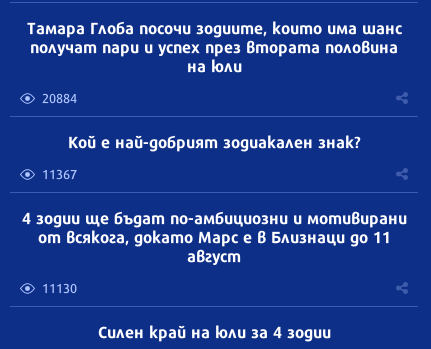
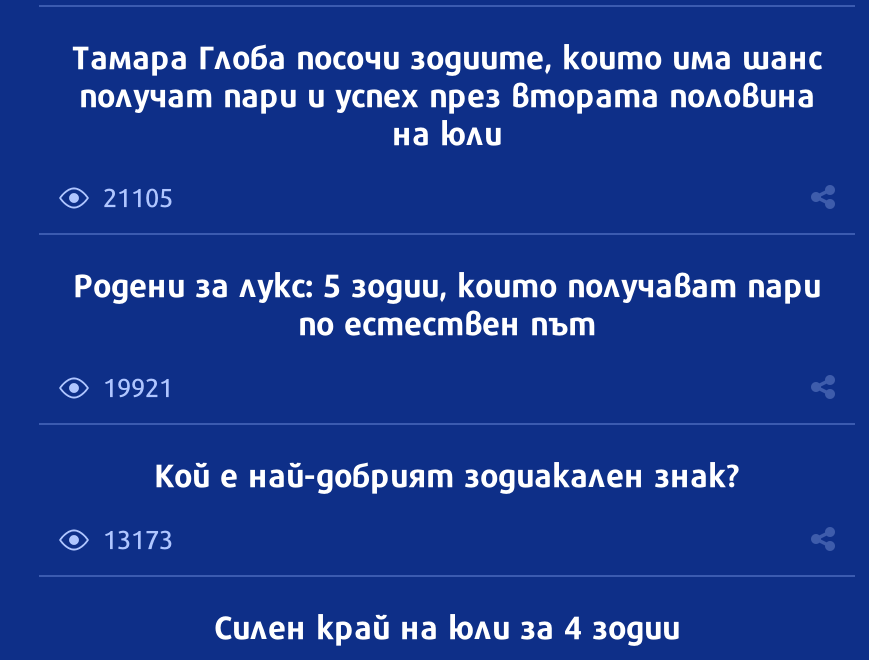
[42,87,77,107] 20884 -> [73,175,821,405] 21105 | Родени за лукс: 5 зодии, които получават пари | по естествен път | 19921
moved [67,128,360,153] -> [154,447,740,497]: Кой е най-добрият зодиакален знак?
[21,163,406,297] 11367 | 4 зодии ще бъдат по-амбициозни и мотивирани | от всякога, докато Марс е в Близнаци до 11 | август | 11130 -> [103,517,173,557] 13173

